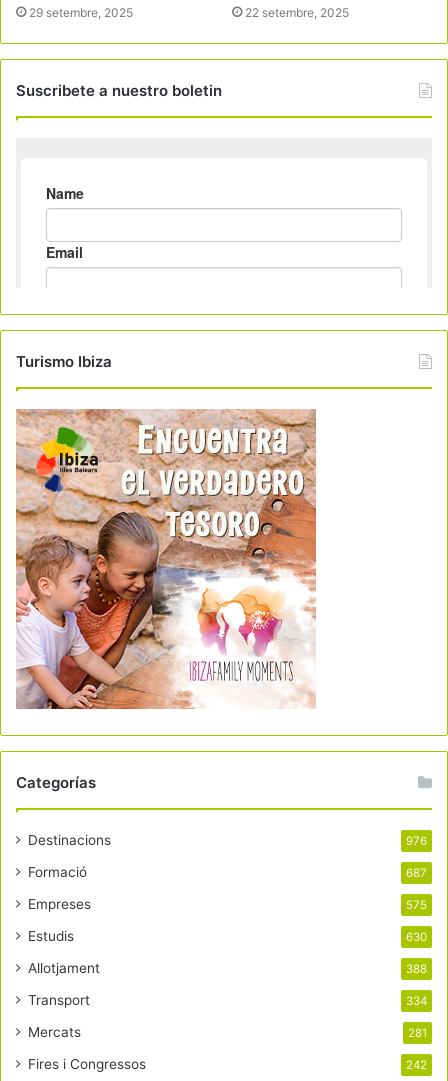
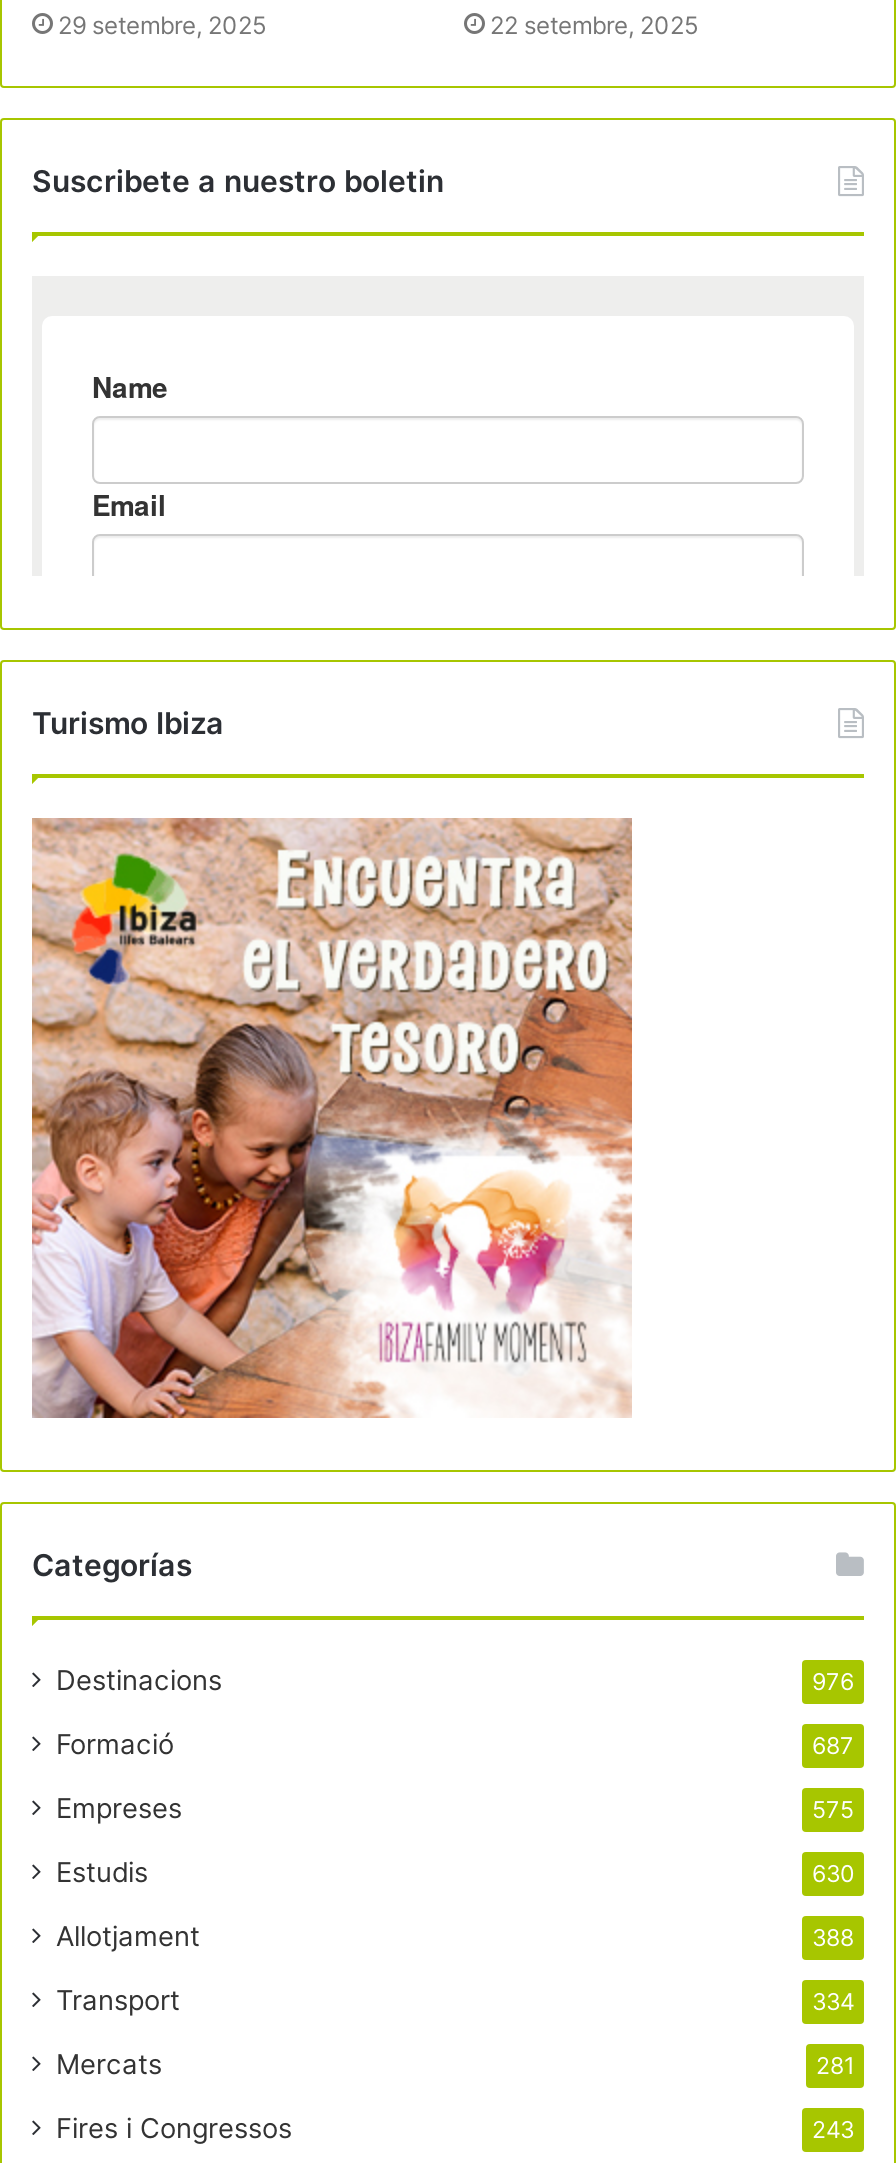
[406,1058,427,1072] 242 -> [812,2115,854,2143] 243

